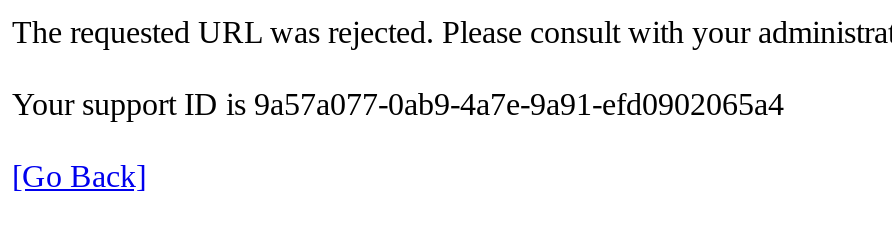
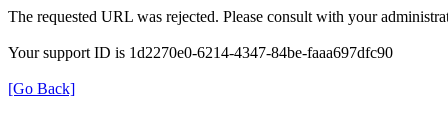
[12,87,784,121] Your support ID is 9a57a077-0ab9-4a7e-9a91-efd0902065a4 -> [8,44,393,61] Your support ID is 1d2270e0-6214-4347-84be-faaa697dfc90

